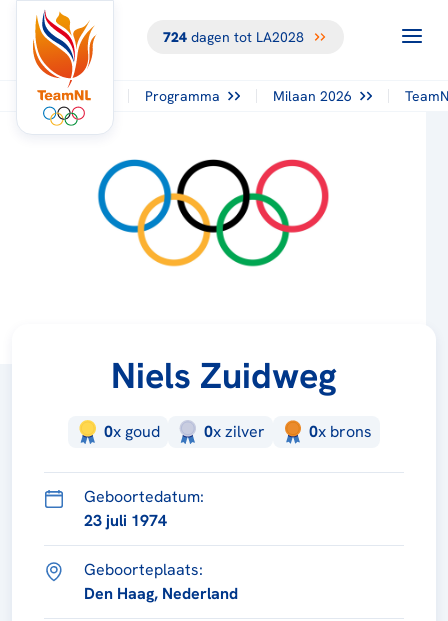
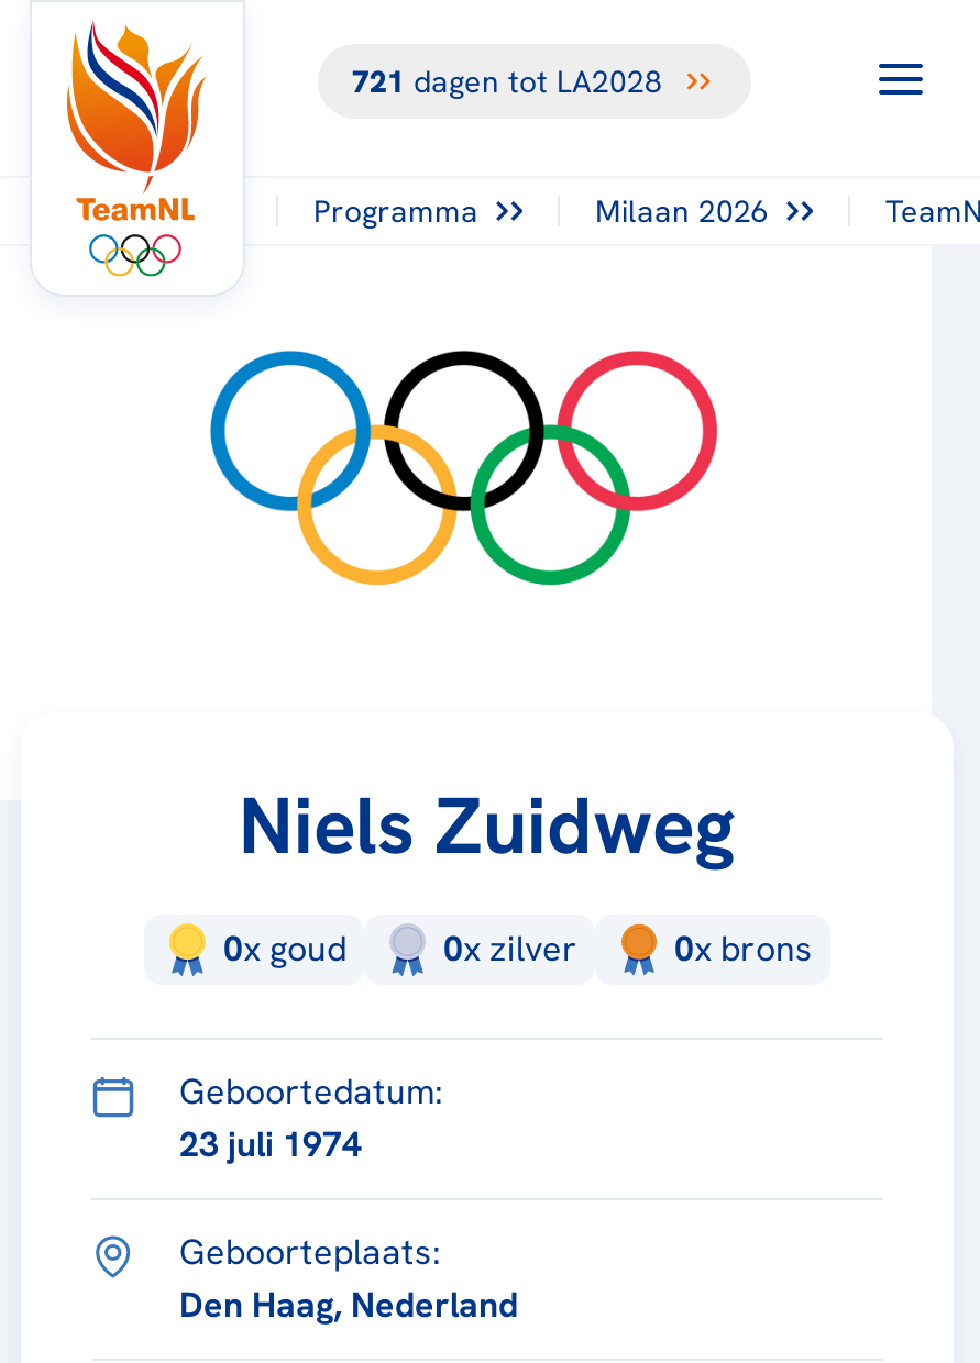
[162,28,303,46] 724 dagen tot LA2028 -> [352,62,662,101] 721 dagen tot LA2028

